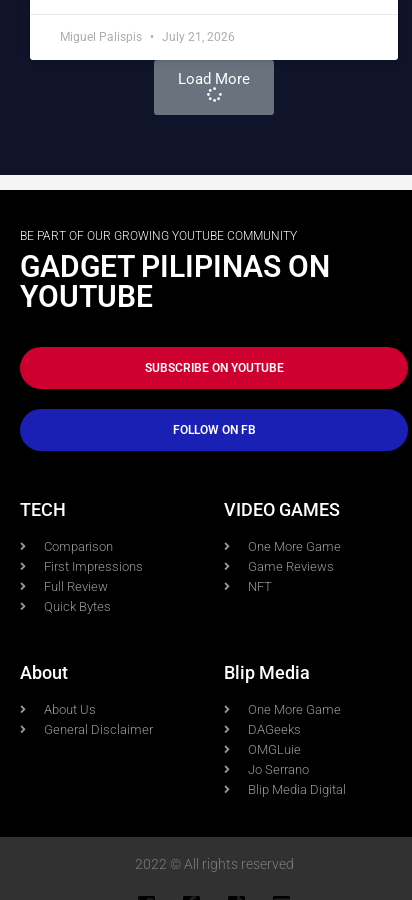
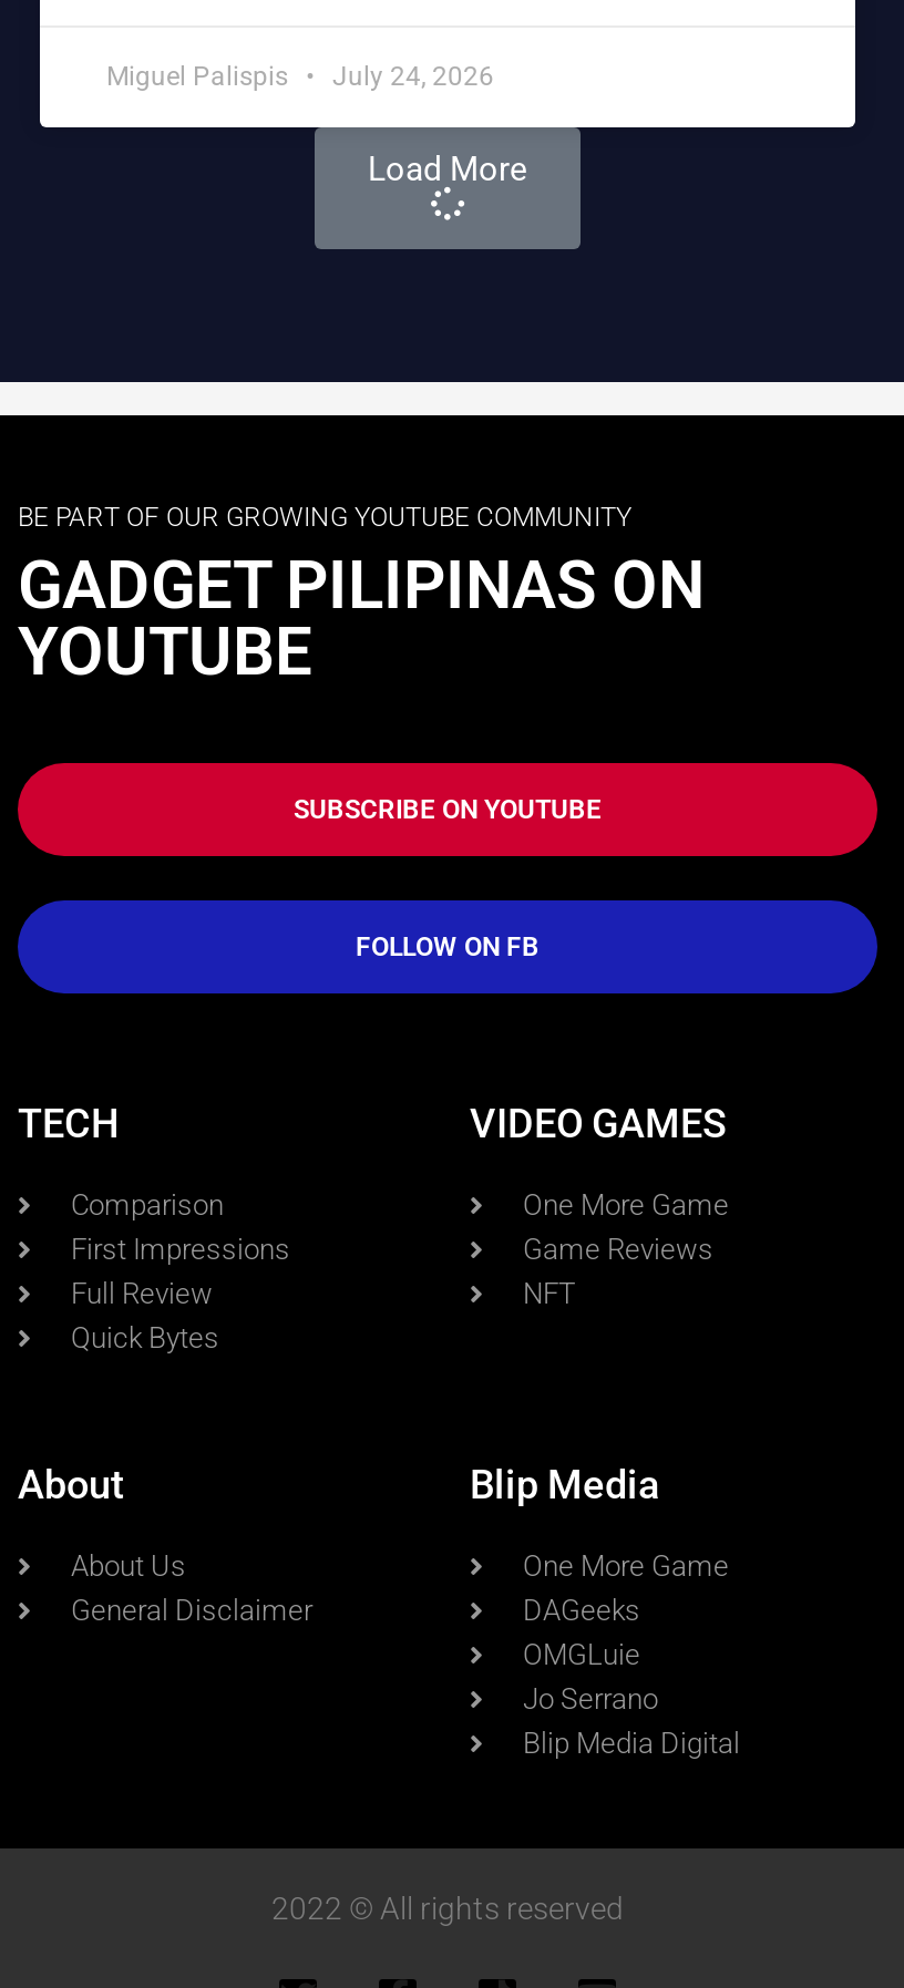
[60,30,235,44] Miguel Palispis July 21, 2026 -> [106,62,494,93] Miguel Palispis July 24, 2026

